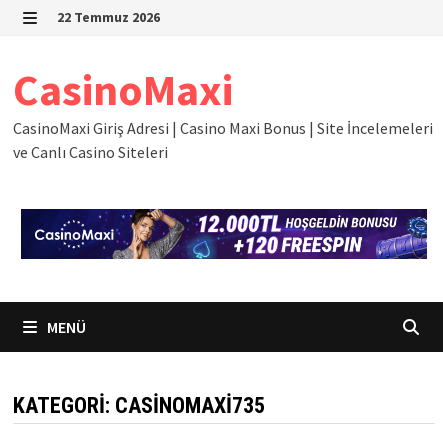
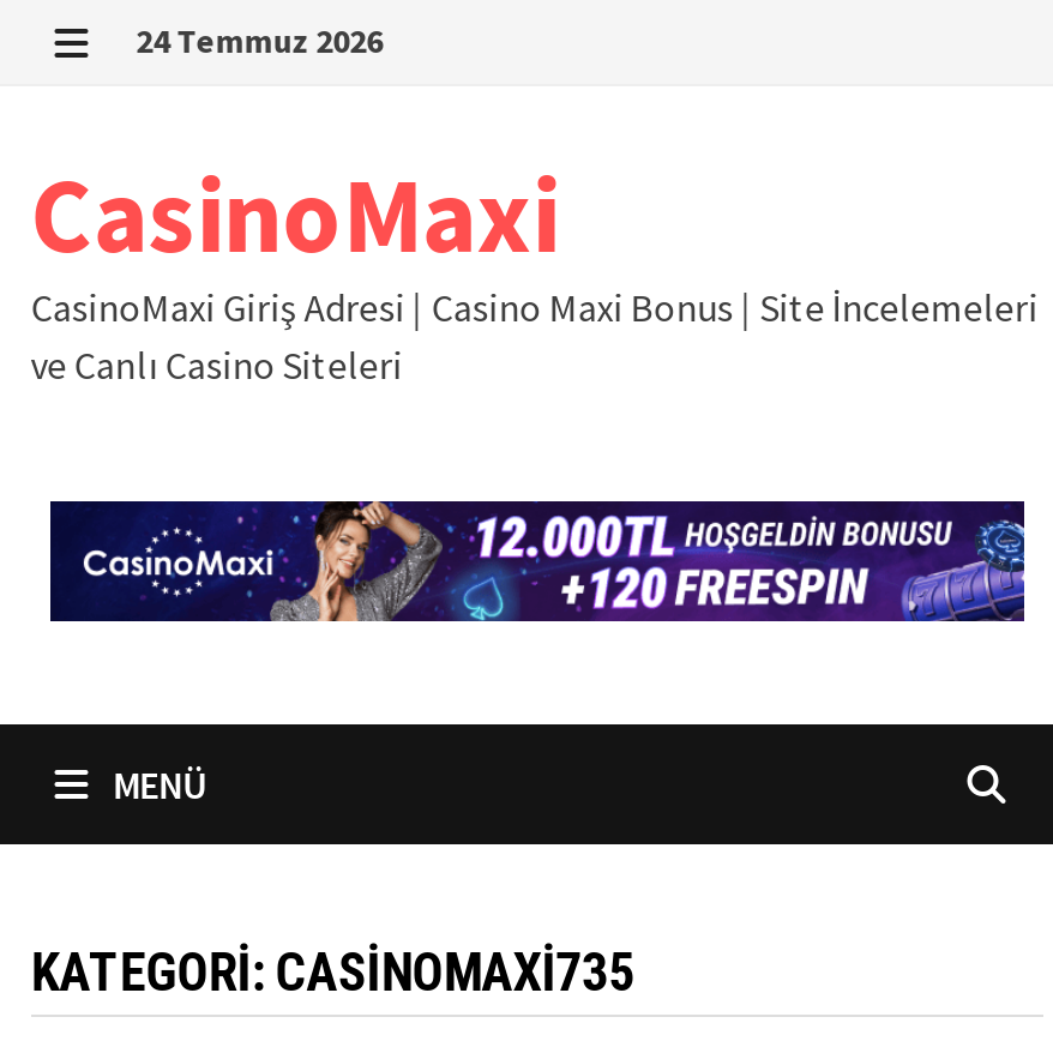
[57,8,160,26] 22 Temmuz 2026 -> [136,19,383,62] 24 Temmuz 2026

